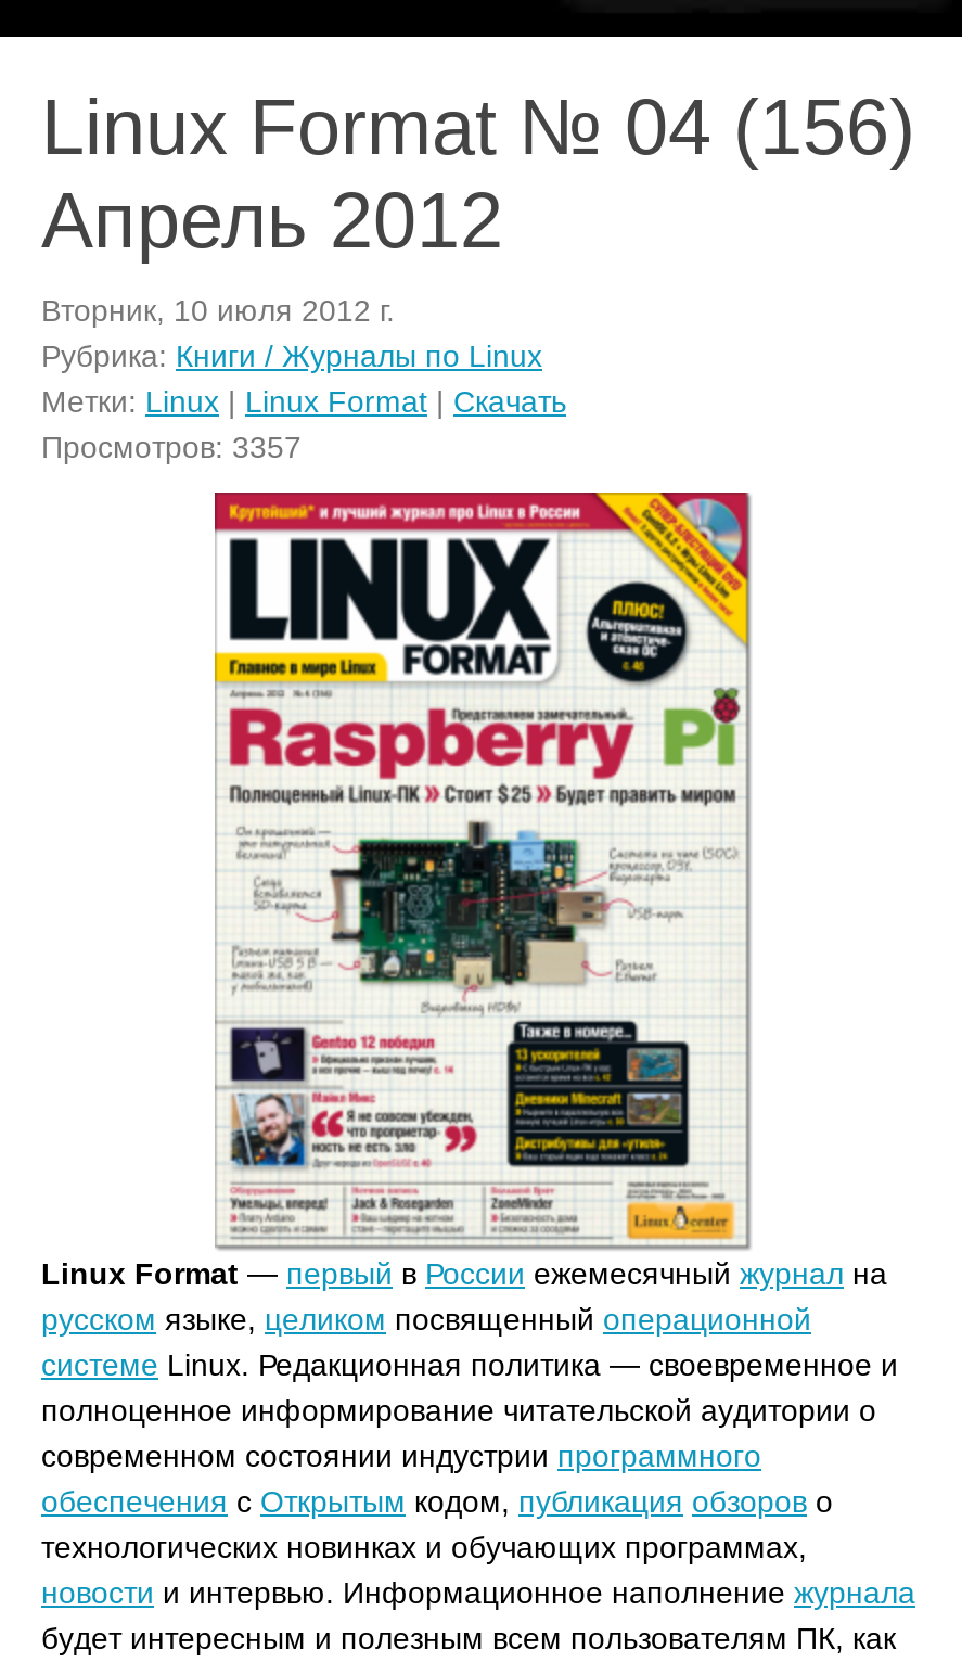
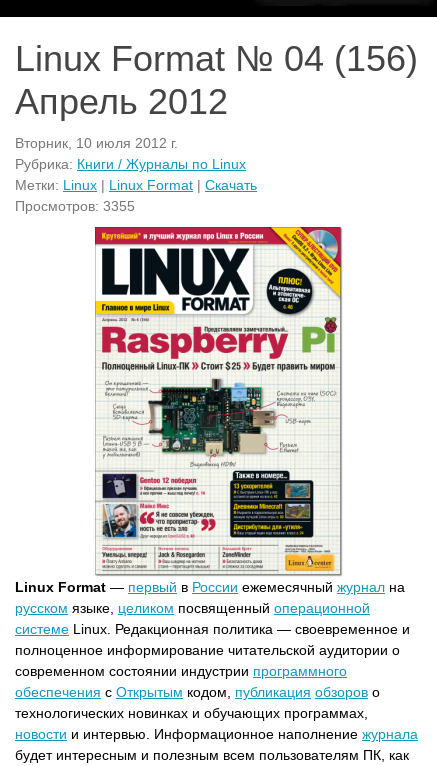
[41,430,302,464] Просмотров: 3357 -> [15,198,135,214] Просмотров: 3355

